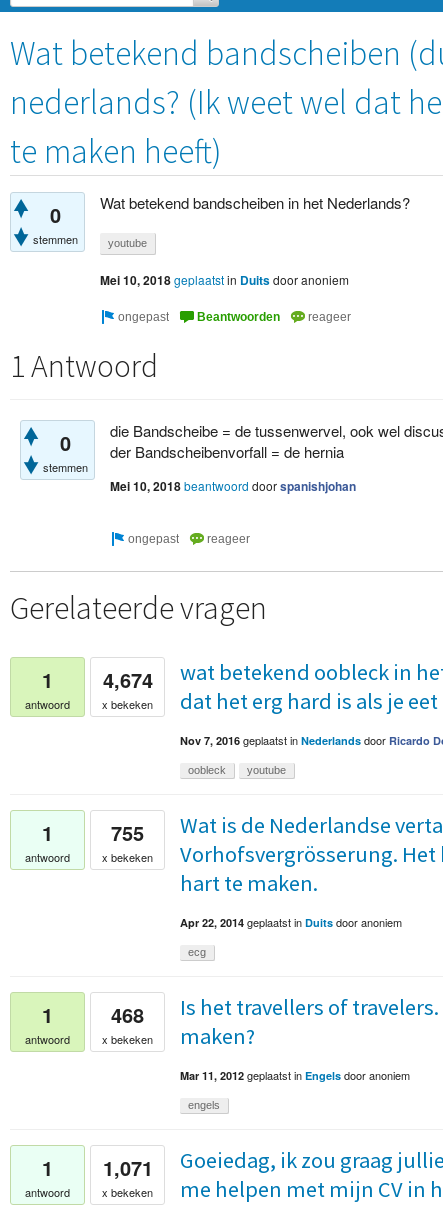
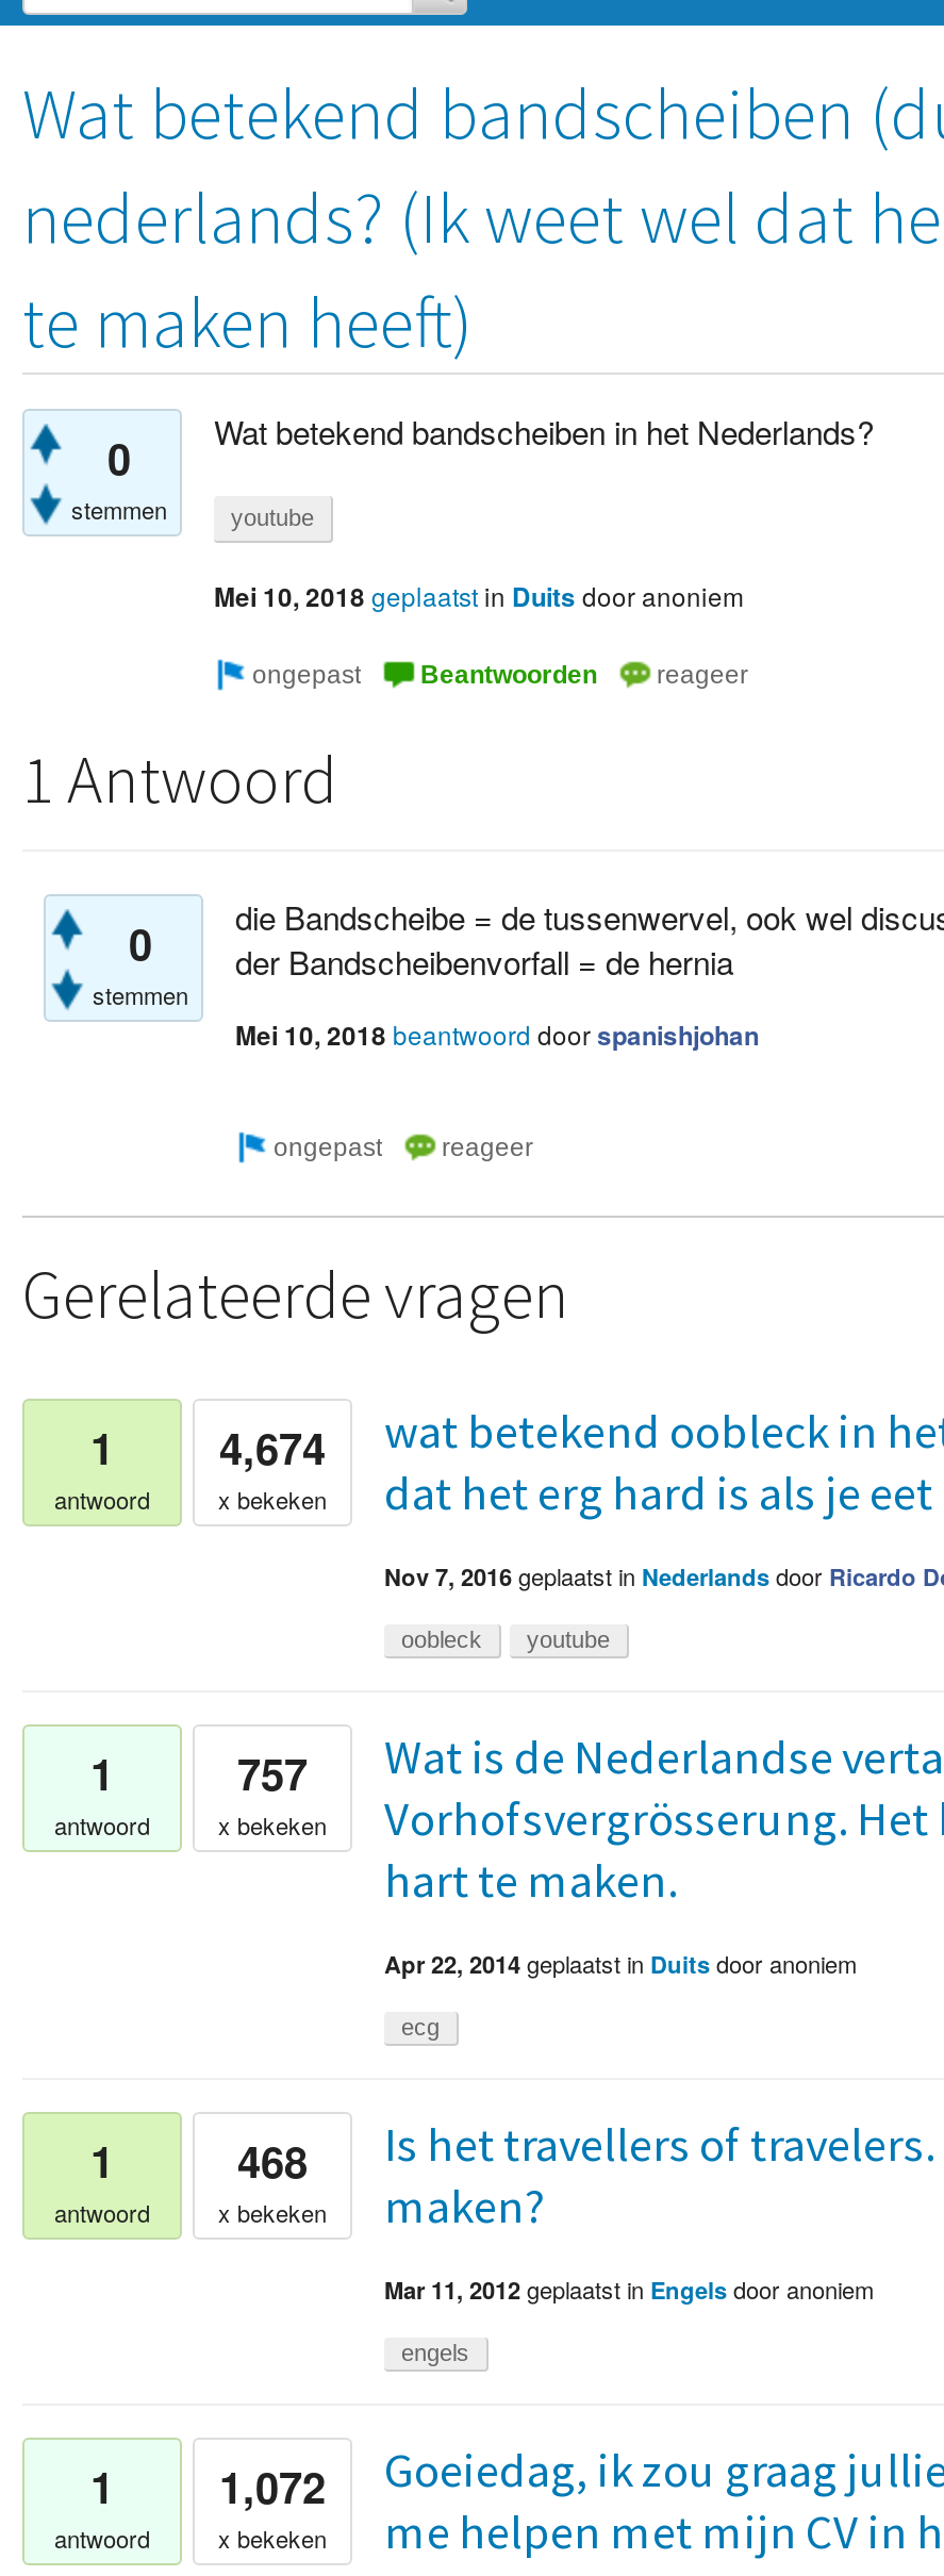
[111,817,144,846] 755 -> [237,1740,308,1802] 757
[102,1152,152,1181] 1,071 -> [219,2454,326,2515] 1,072

